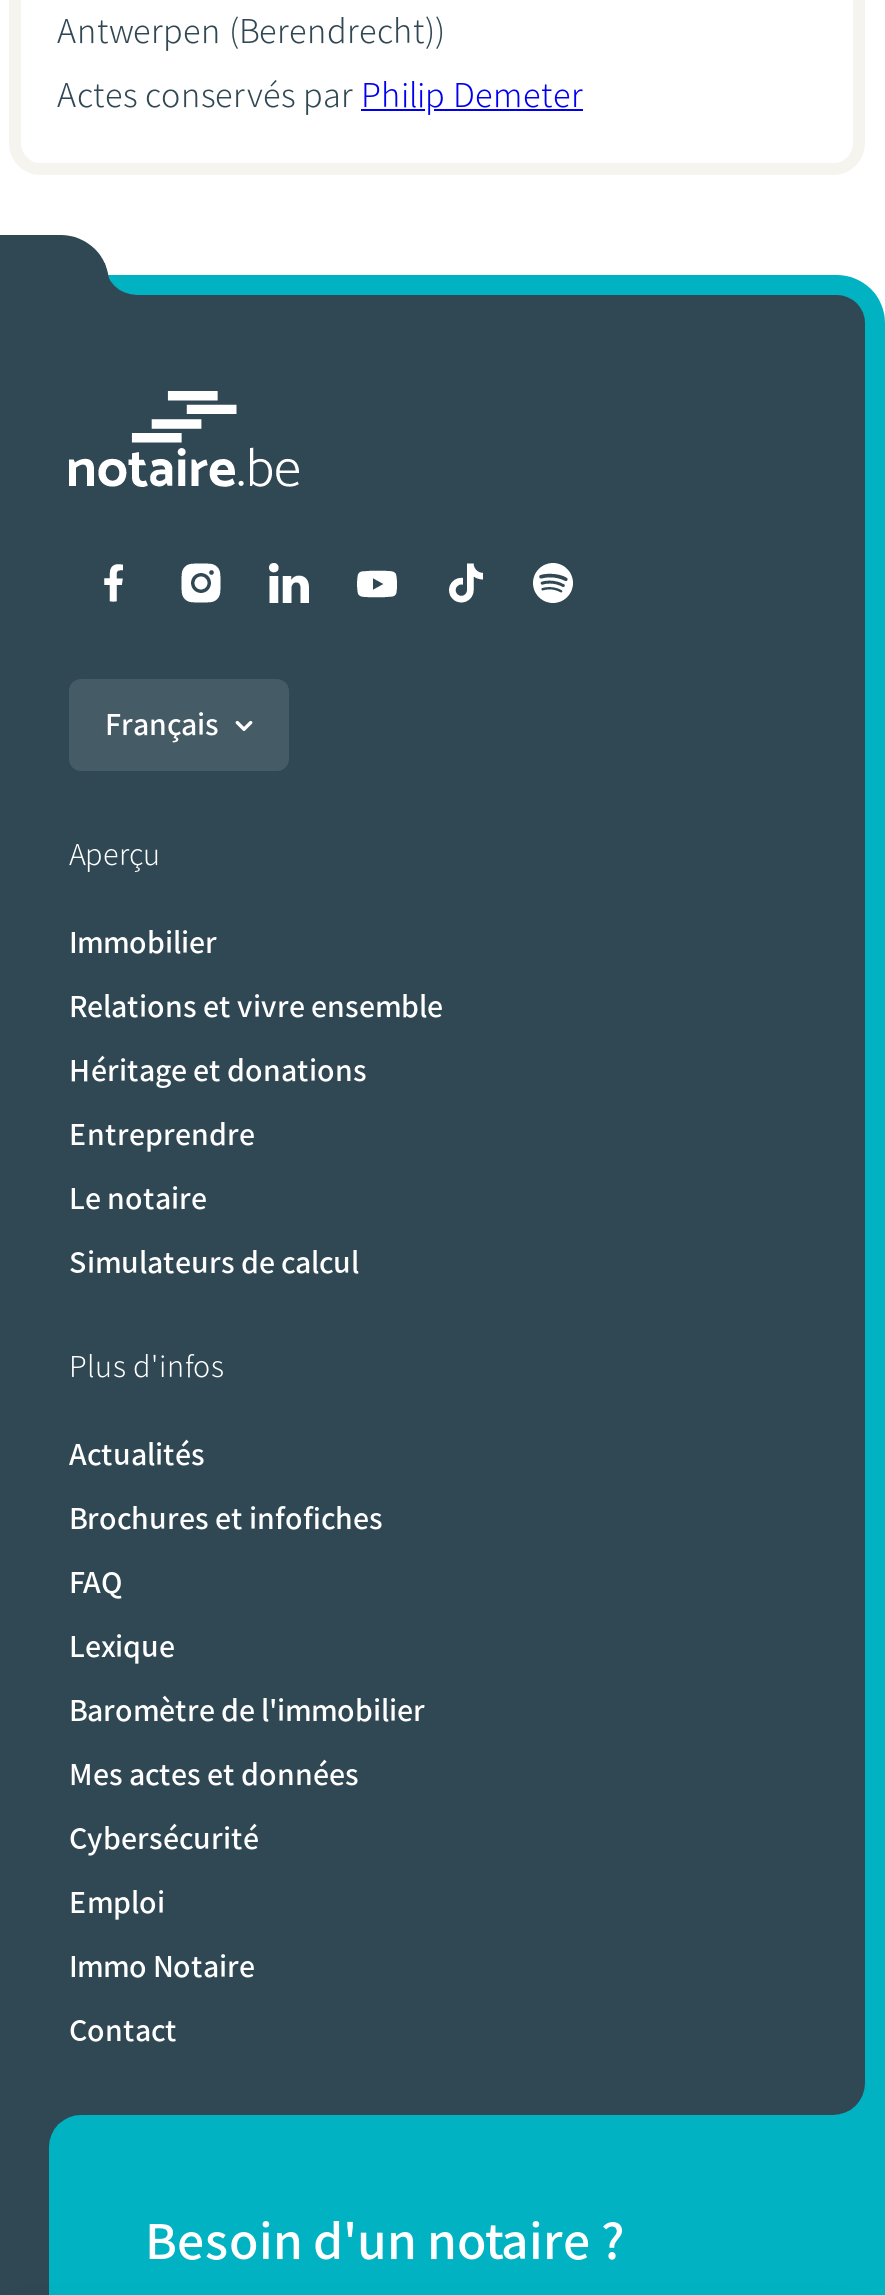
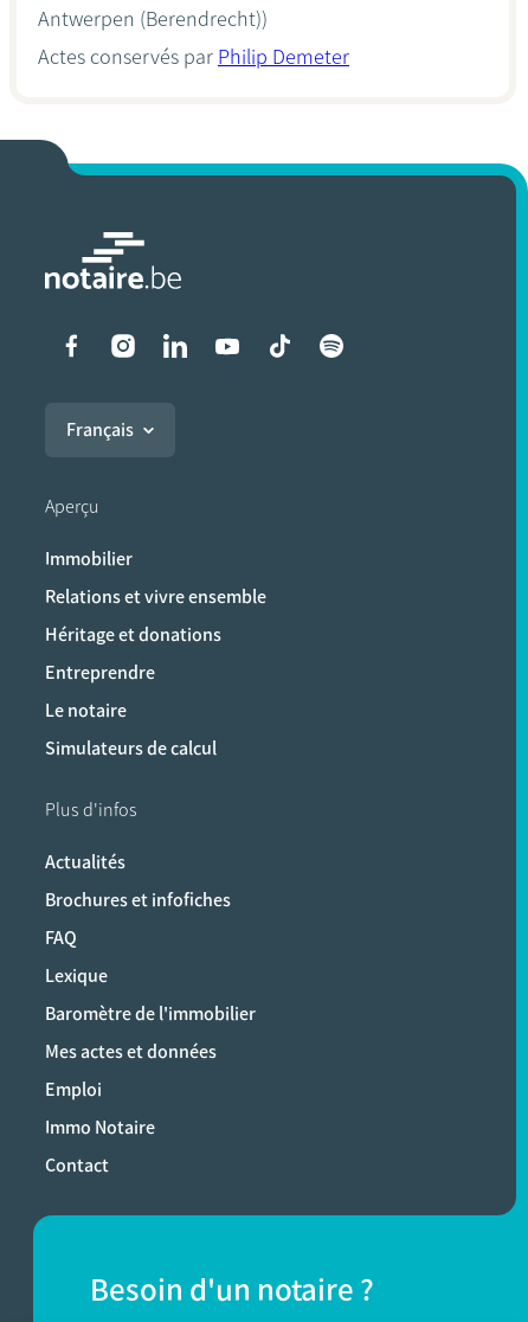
[69,1819,259,1857] Cybersécurité -> none

